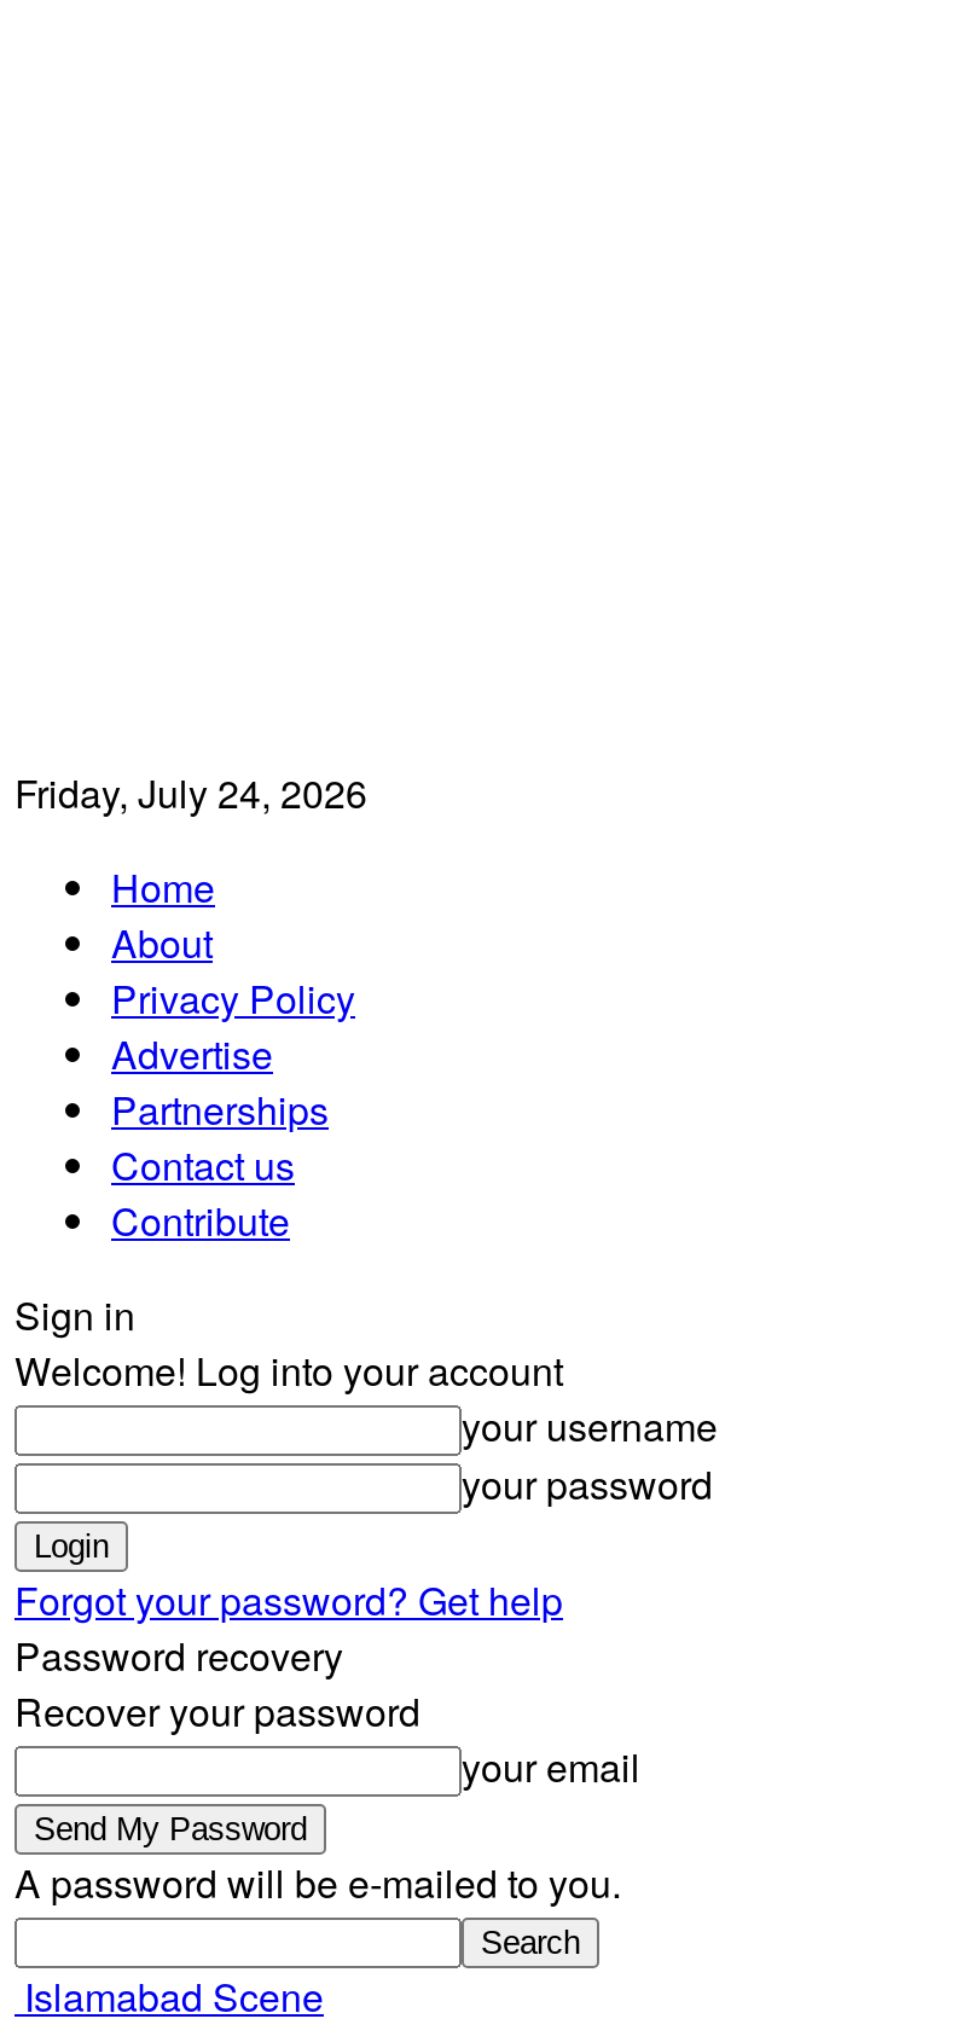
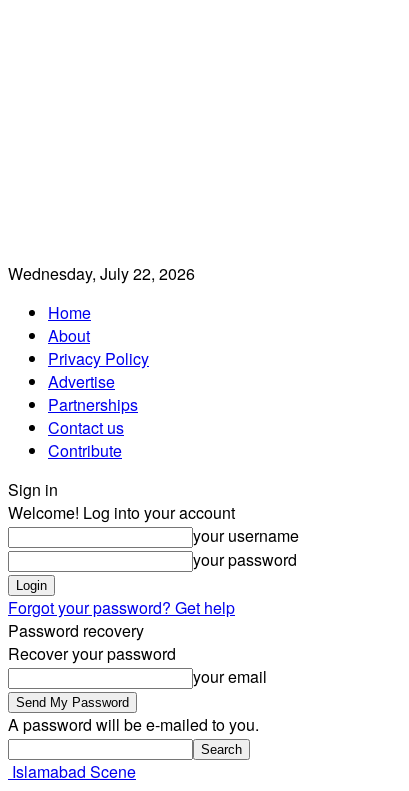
[14,765,367,820] Friday, July 24, 2026 -> [8,262,195,285] Wednesday, July 22, 2026

